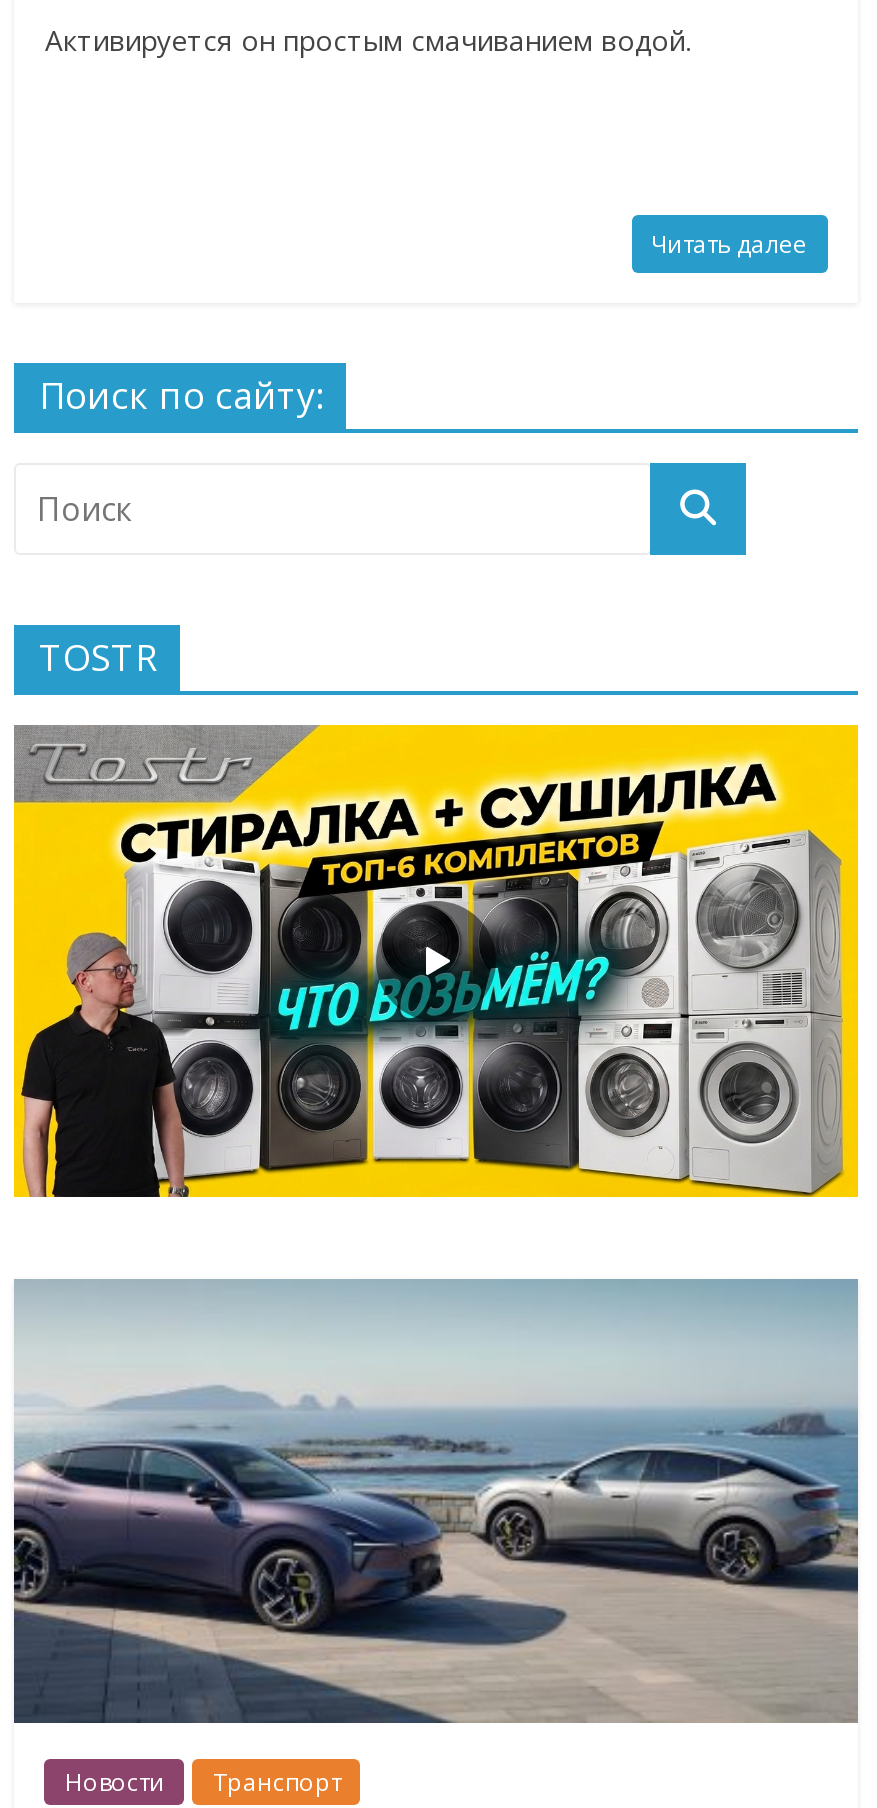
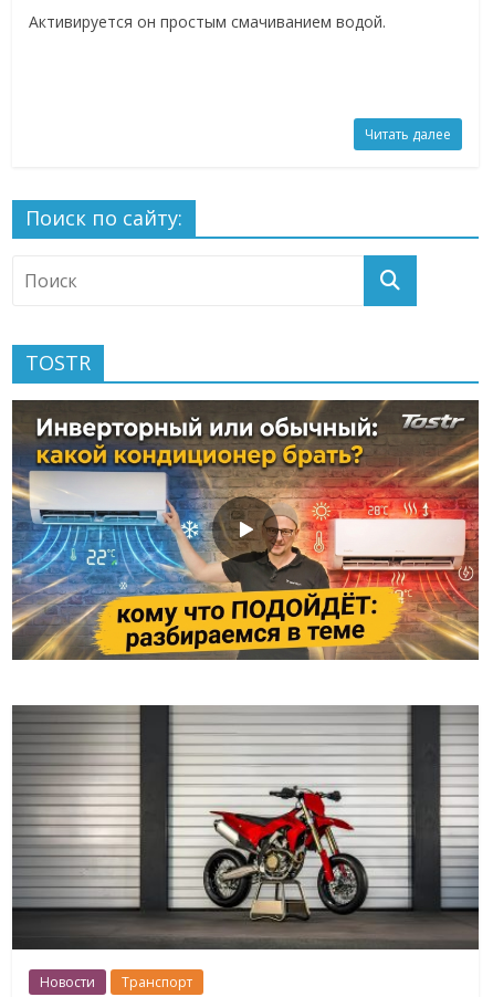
[12,723,860,1199] [image] -> [11,399,480,661] [image]
[14,1279,858,1723] [image] -> [12,704,479,949] [image]

